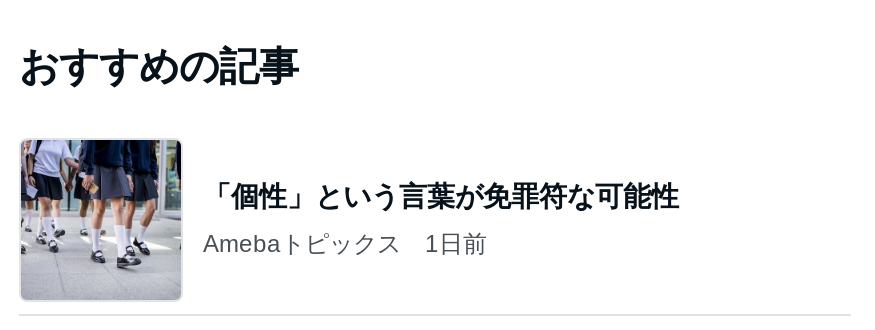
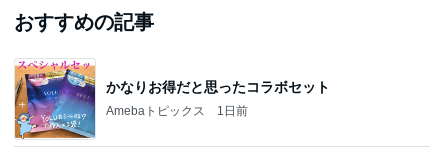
[19,138,679,300] [image] | 「個性」という言葉が免罪符な可能性 -> [14,59,330,139] [image] | かなりお得だと思ったコラボセット

